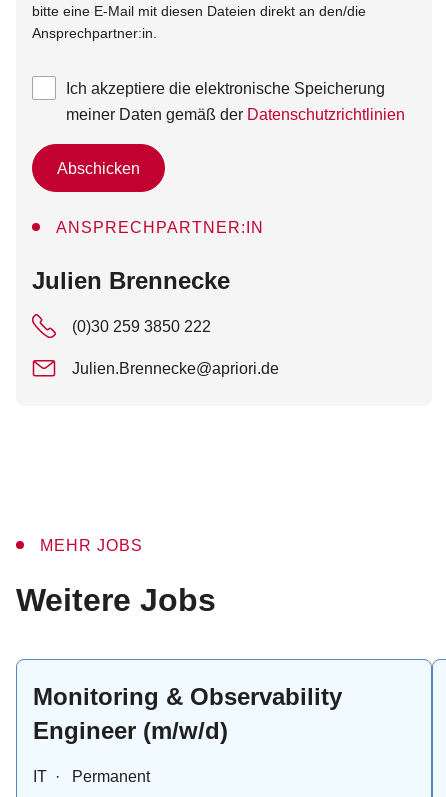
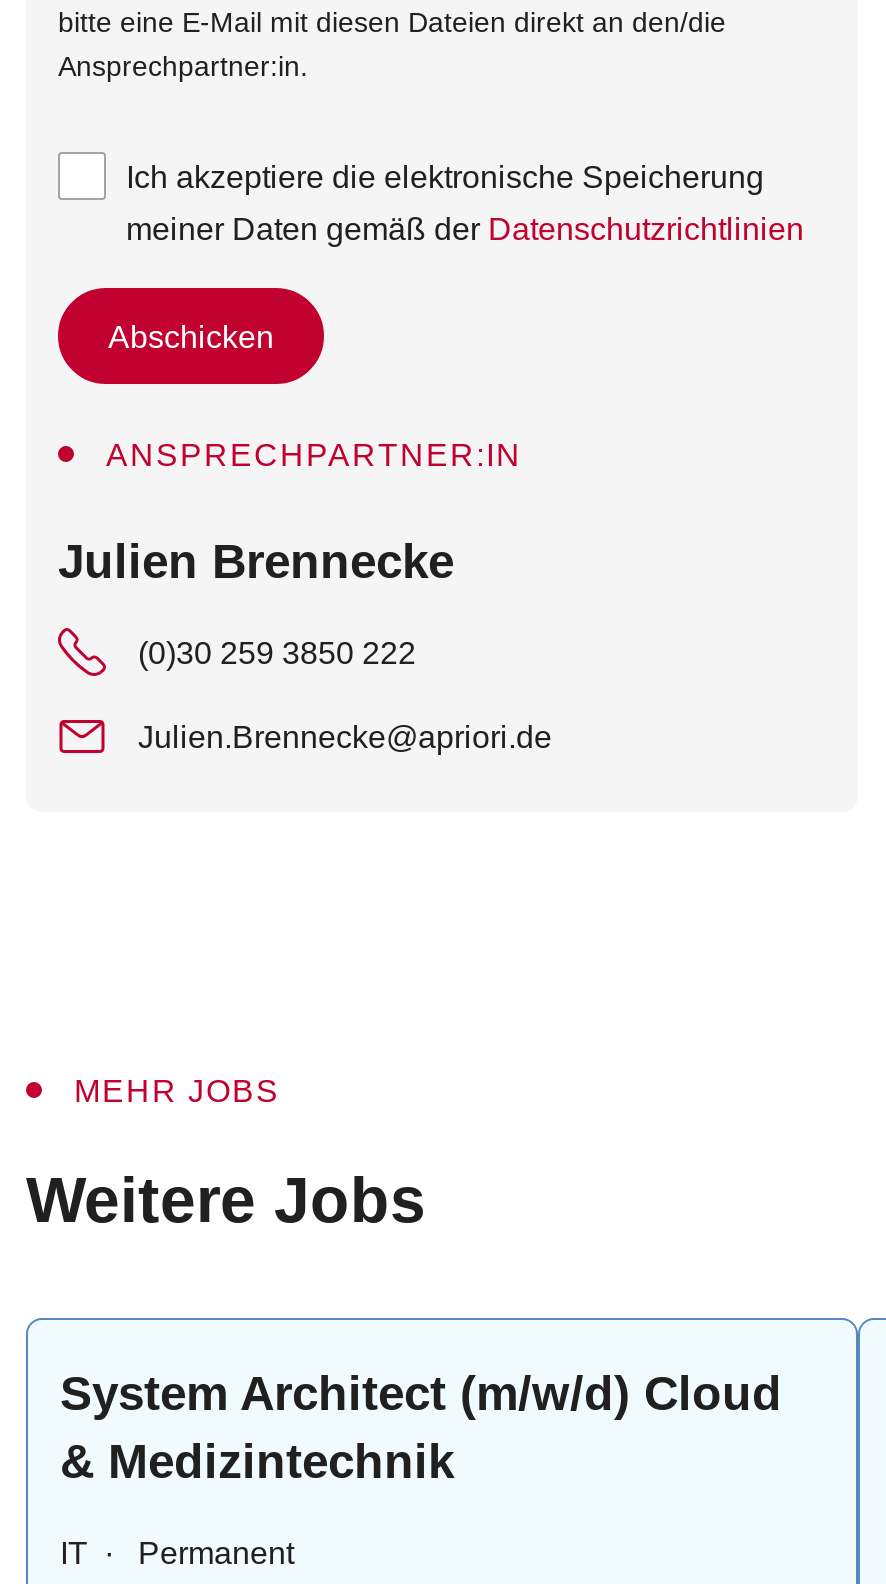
[33,683,342,744] Monitoring & Observability | Engineer (m/w/d) -> [60,1366,782,1488] System Architect (m/w/d) Cloud | & Medizintechnik

